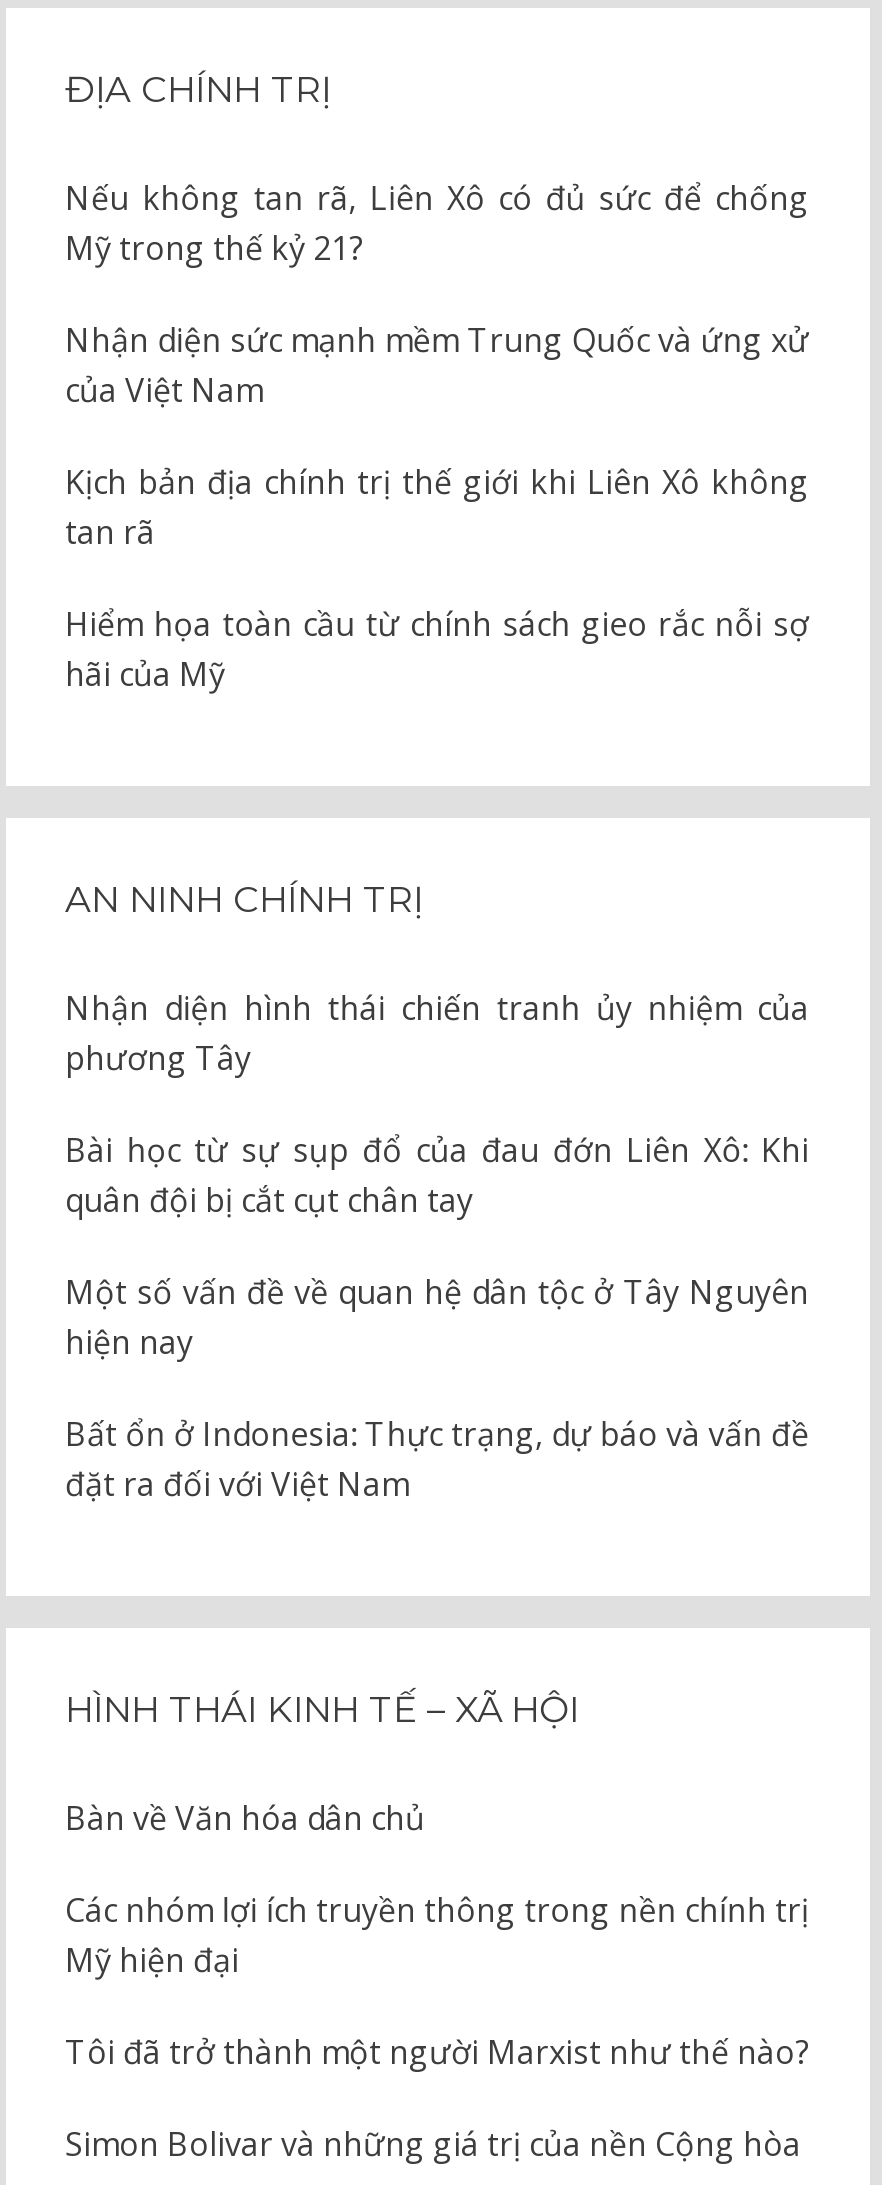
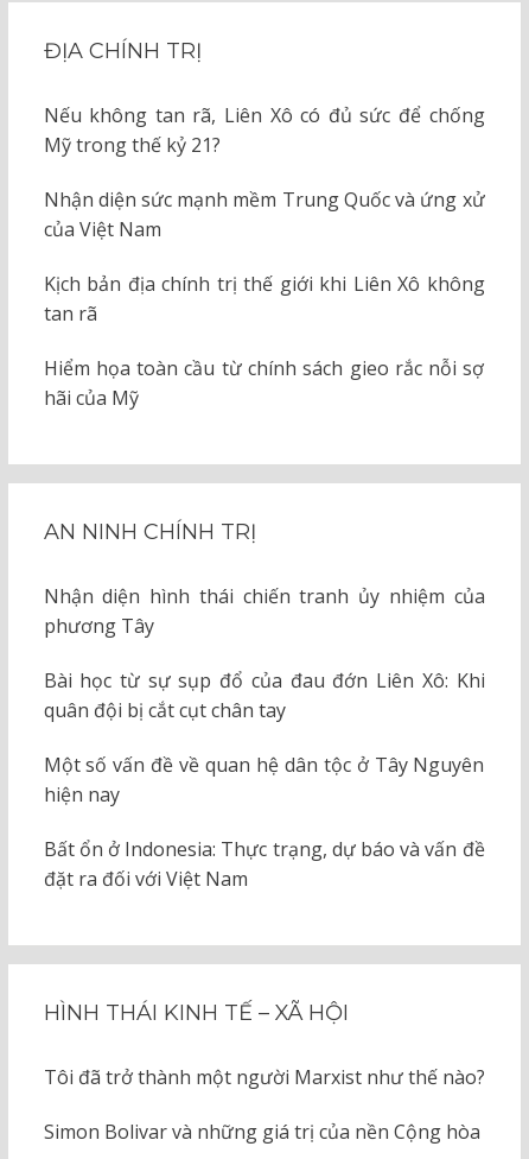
[65,1796,809,1982] Bàn về Văn hóa dân chủ | Các nhóm lợi ích truyền thông trong nền chính trị | Mỹ hiện đại -> none

